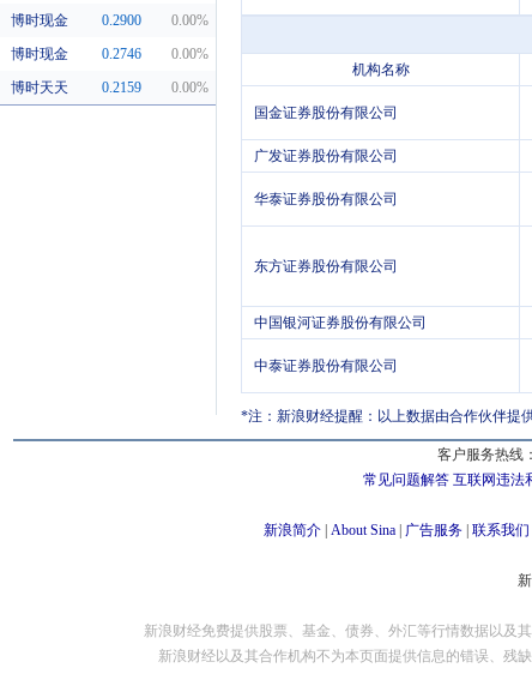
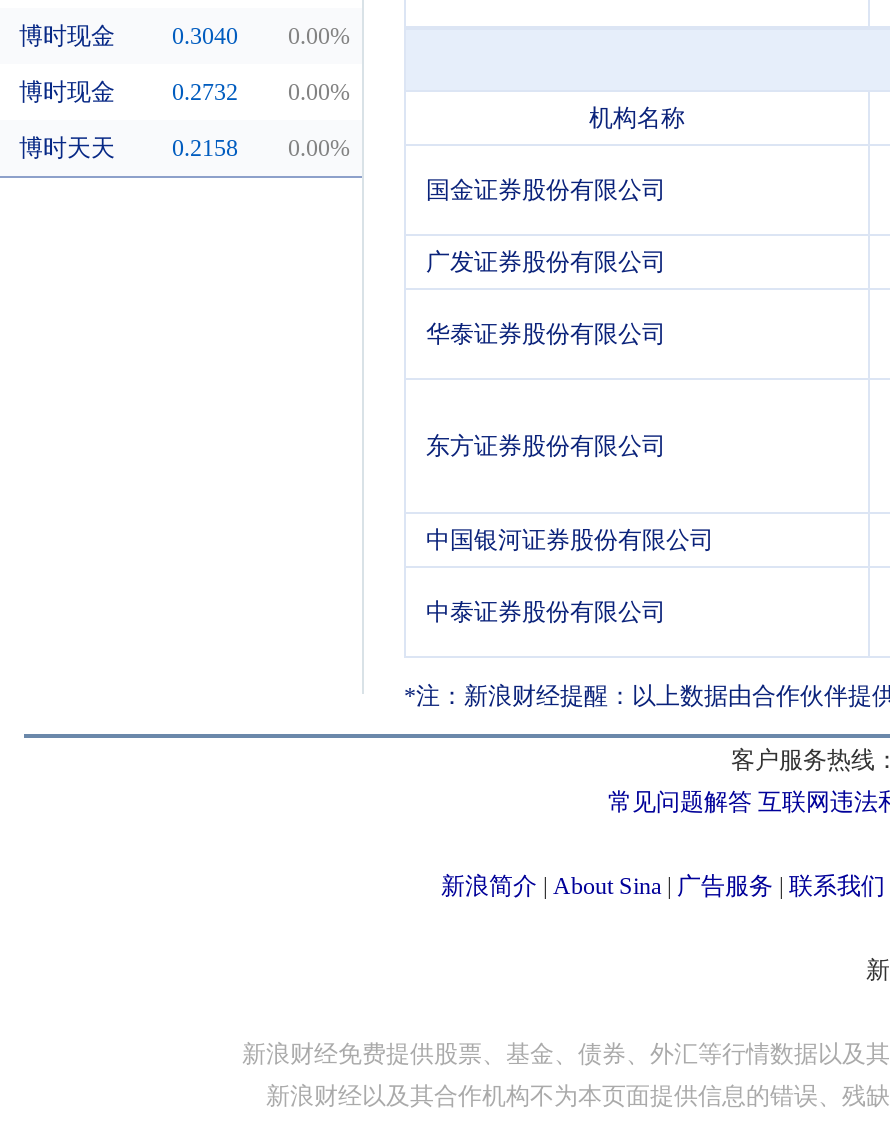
[102,12,208,29] 0.2900 0.00% -> [172,22,350,50] 0.3040 0.00%
[102,46,208,62] 0.2746 0.00% -> [172,78,350,106] 0.2732 0.00%
[102,79,208,96] 0.2159 0.00% -> [172,134,350,162] 0.2158 0.00%

